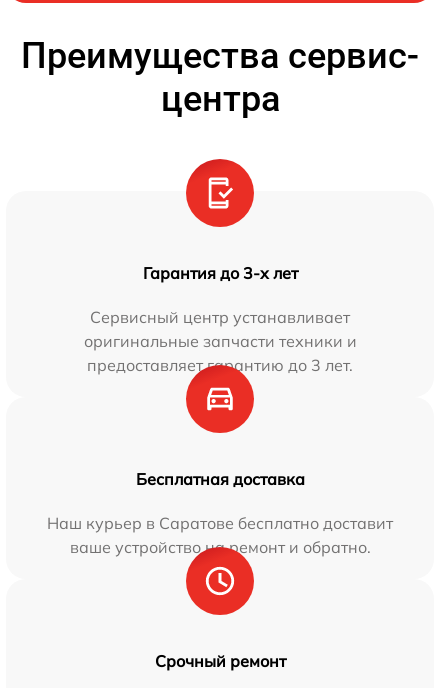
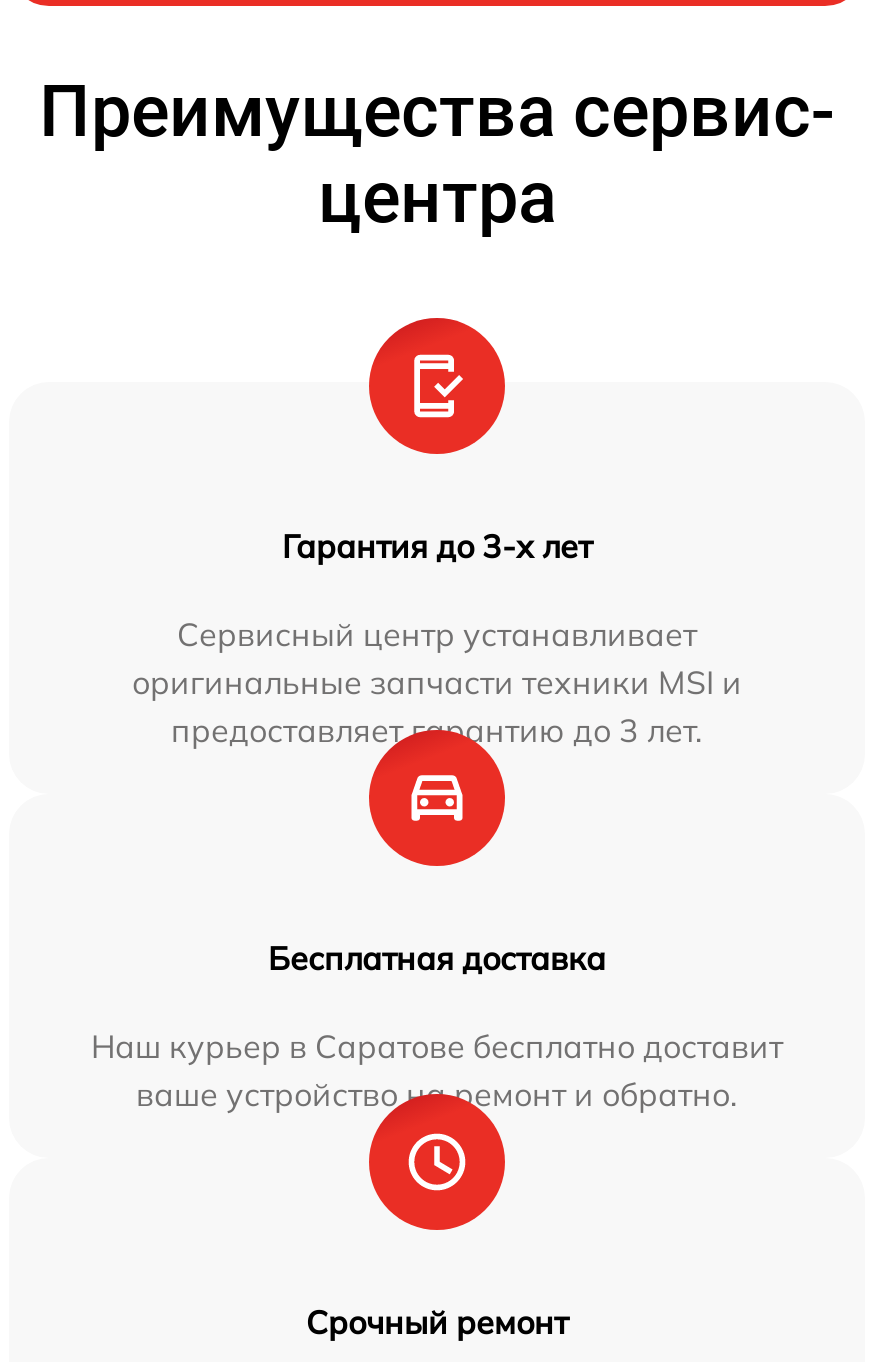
[83,331,356,351] оригинальные запчасти техники и -> [132,662,742,702] оригинальные запчасти техники MSI и

